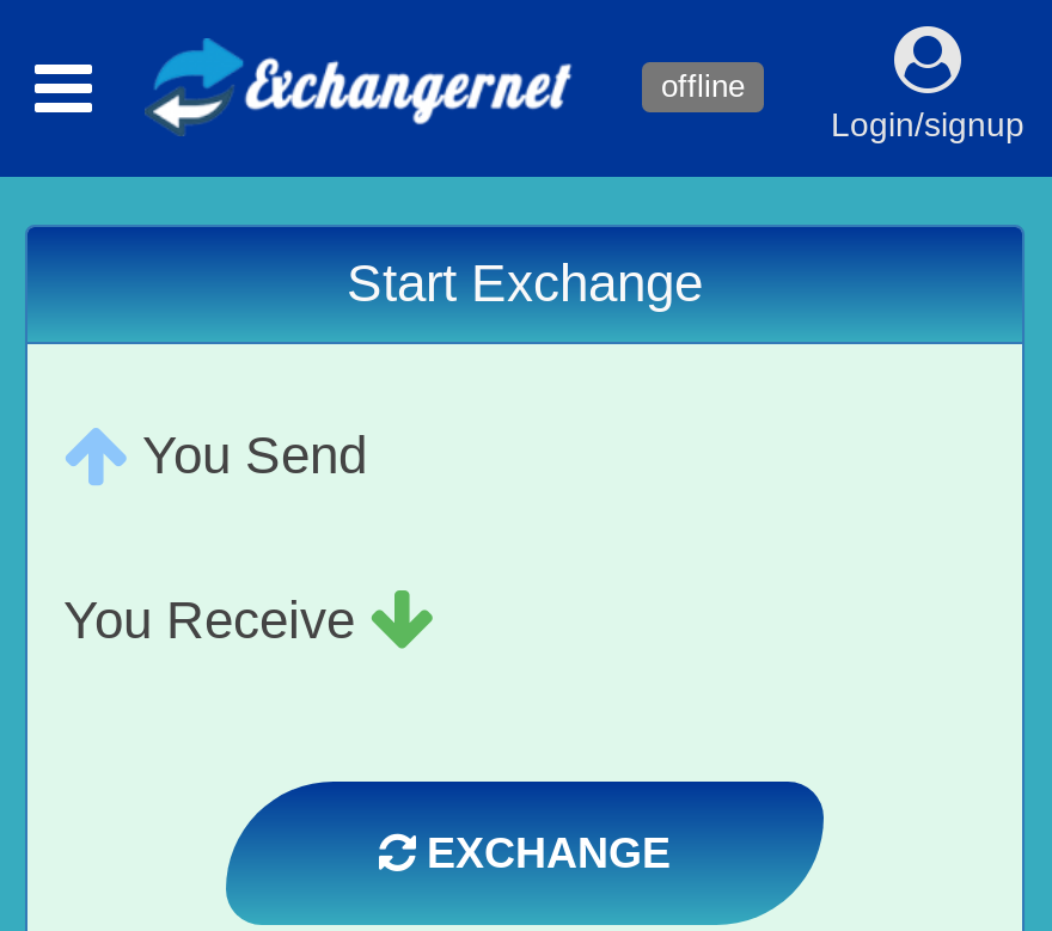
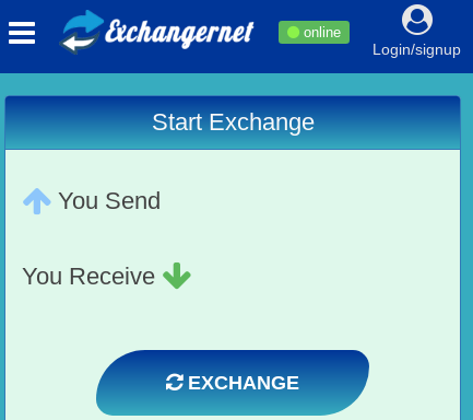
[661,68,745,104] offline -> [299,24,341,40] online

